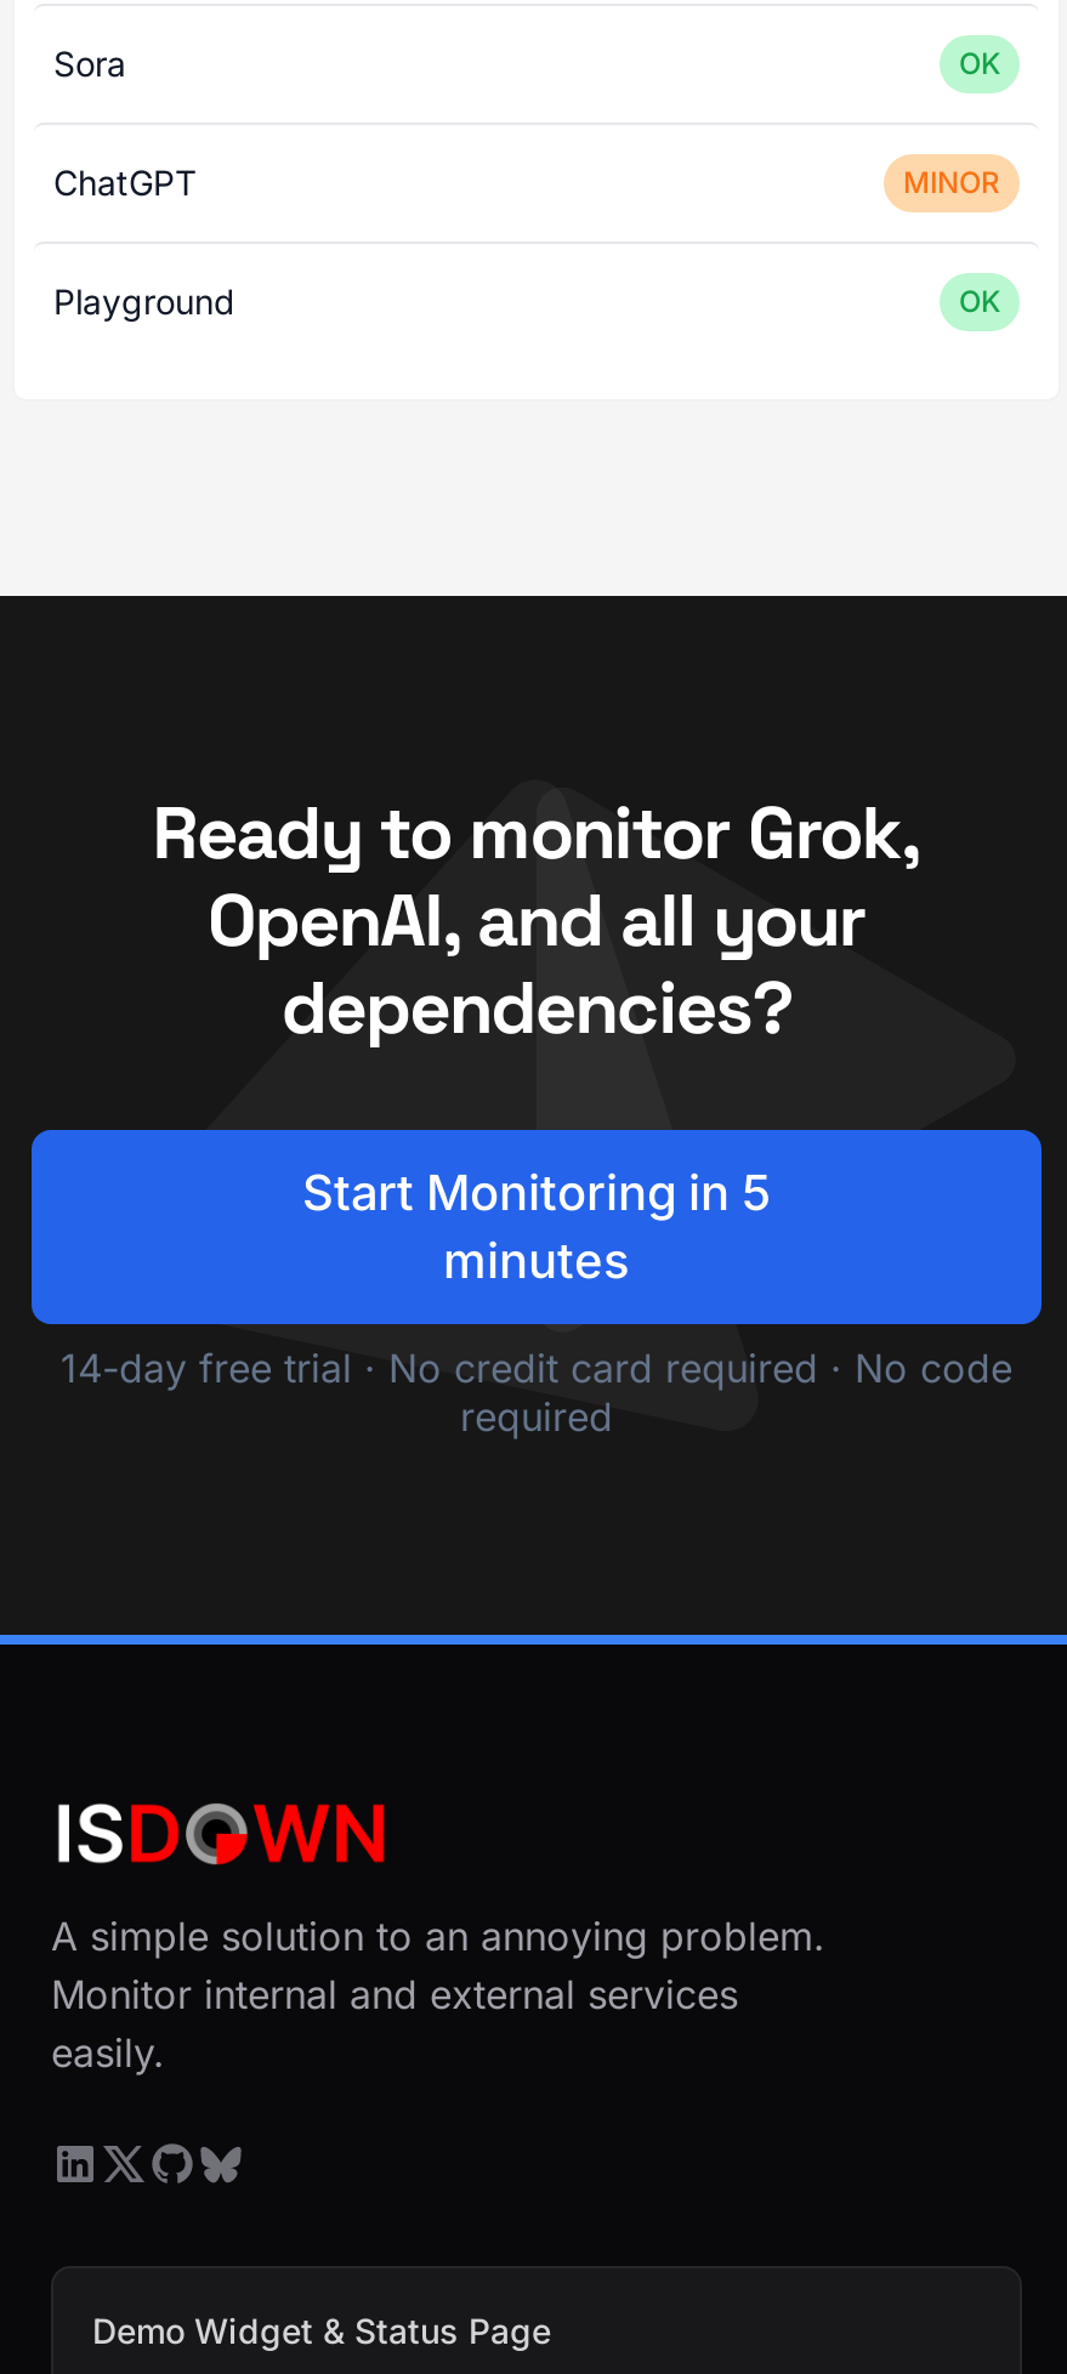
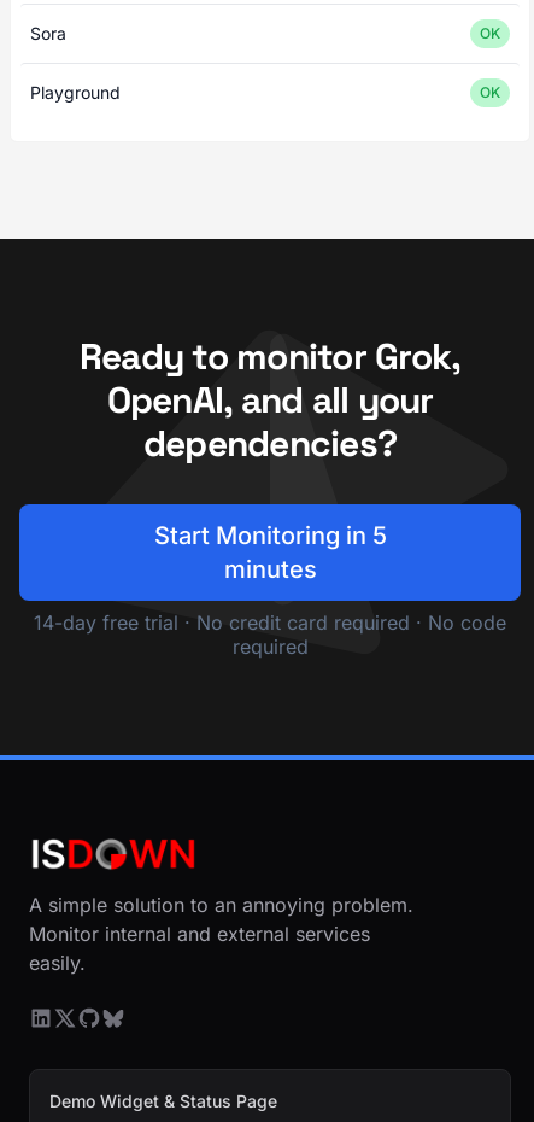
[53,161,1000,203] ChatGPT | MINOR -> none

